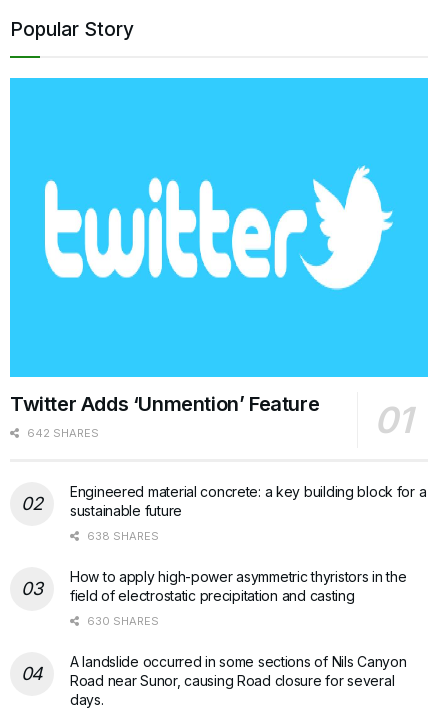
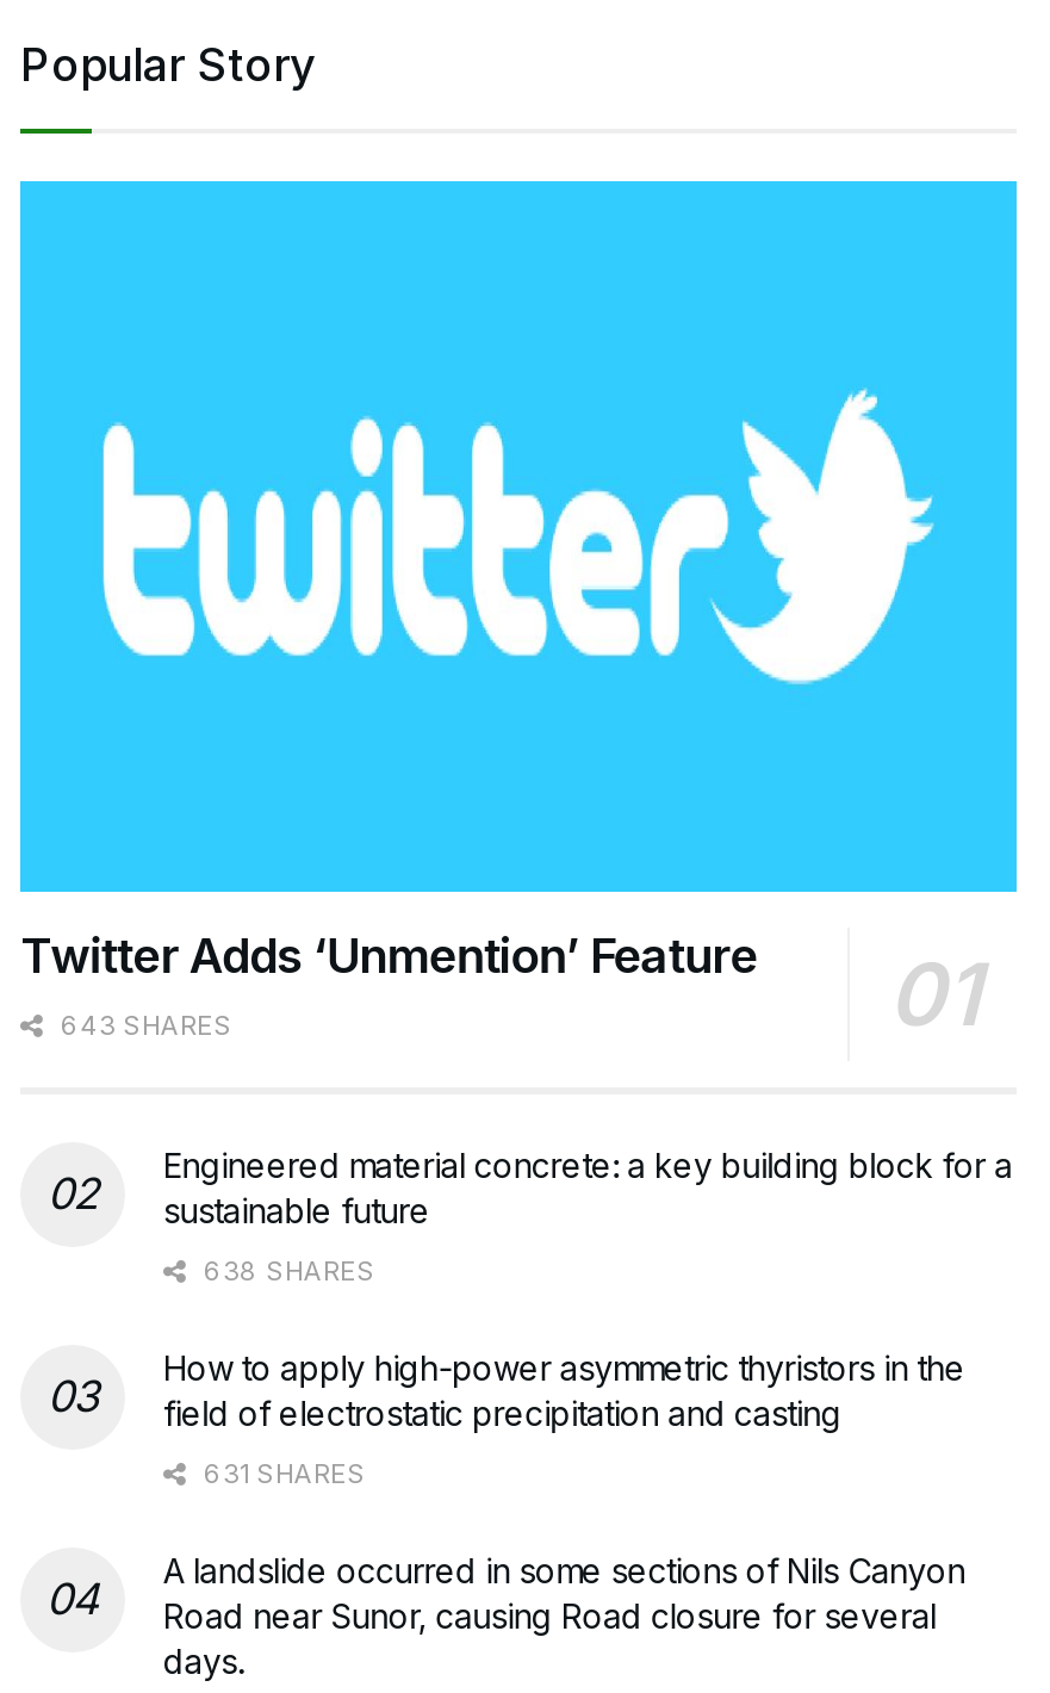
[24,426,99,440] 642 SHARES -> [54,1009,232,1043] 643 SHARES
[84,614,159,628] 630 SHARES -> [197,1457,366,1491] 631 SHARES

